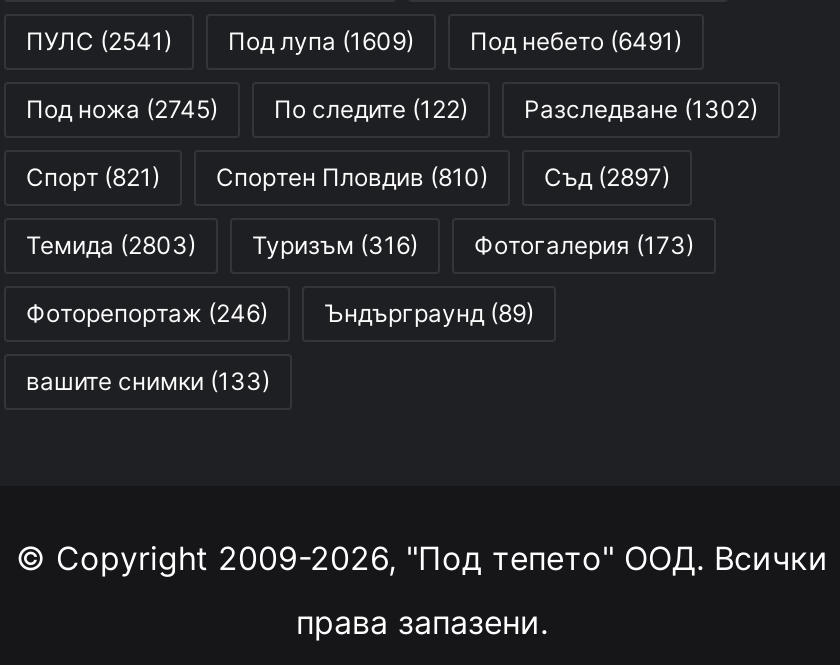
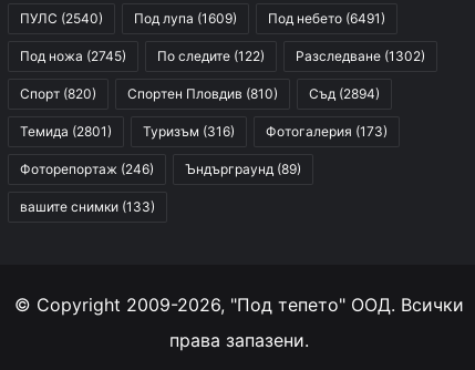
[26,25,682,55] ПУЛС (2541) Под лупа (1609) Под небето (6491) -> [20,11,385,27] ПУЛС (2540) Под лупа (1609) Под небето (6491)
[26,161,160,191] Спорт (821) -> [20,86,96,102] Спорт (820)
[544,161,670,191] Съд (2897) -> [309,86,380,102] Съд (2894)
[26,229,694,259] Темида (2803) Туризъм (316) Фотогалерия (173) -> [20,124,388,140] Темида (2801) Туризъм (316) Фотогалерия (173)

